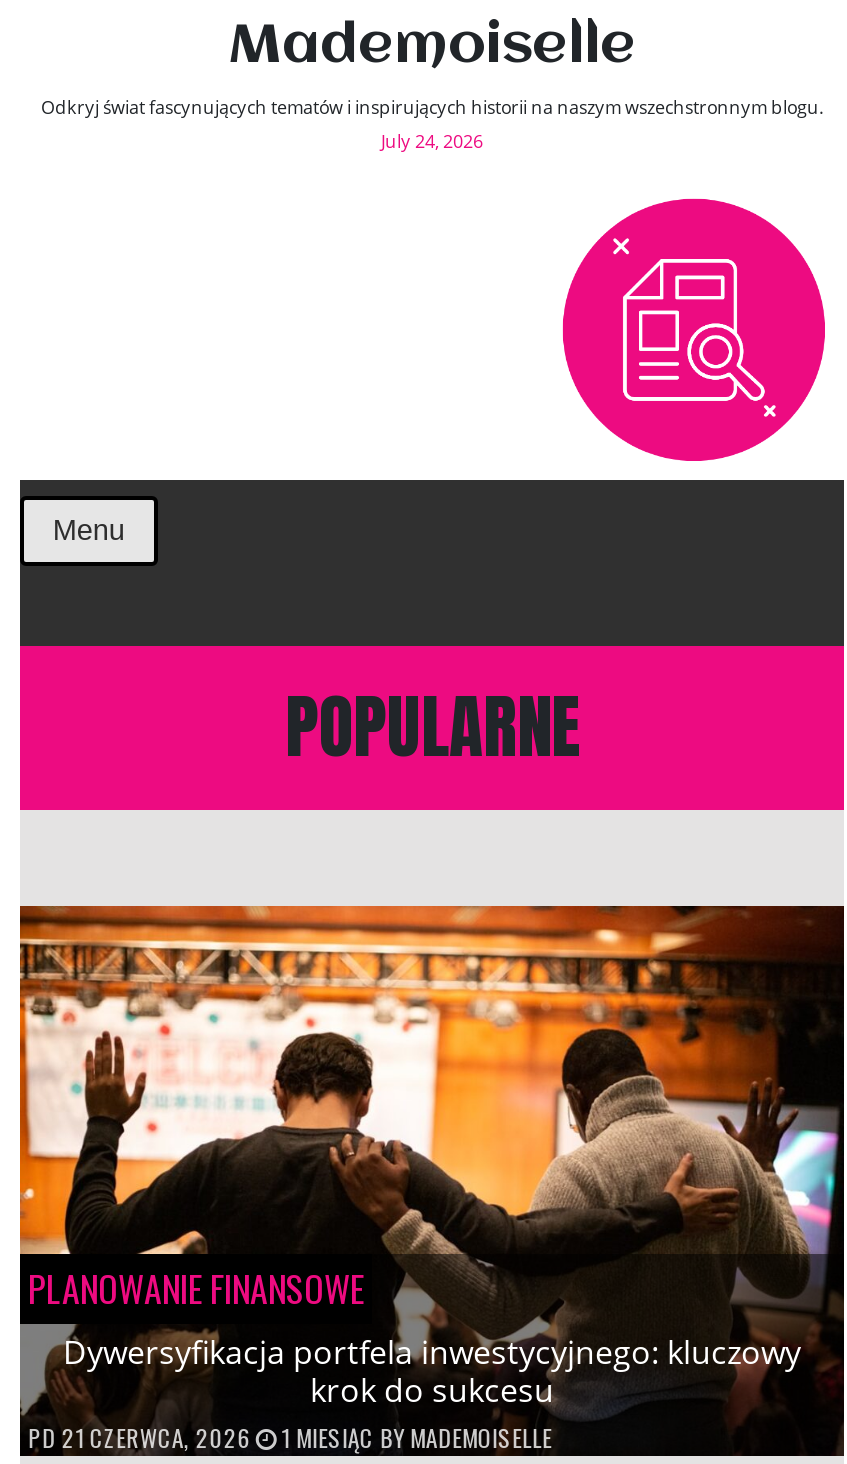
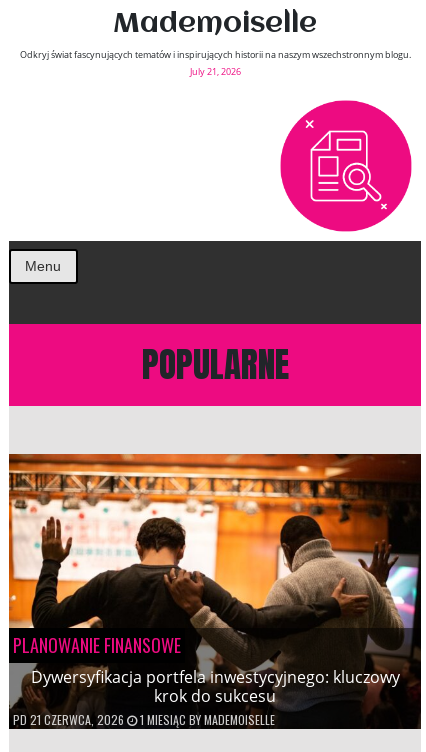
[381,128,483,154] July 24, 2026 -> [189,65,240,78] July 21, 2026

